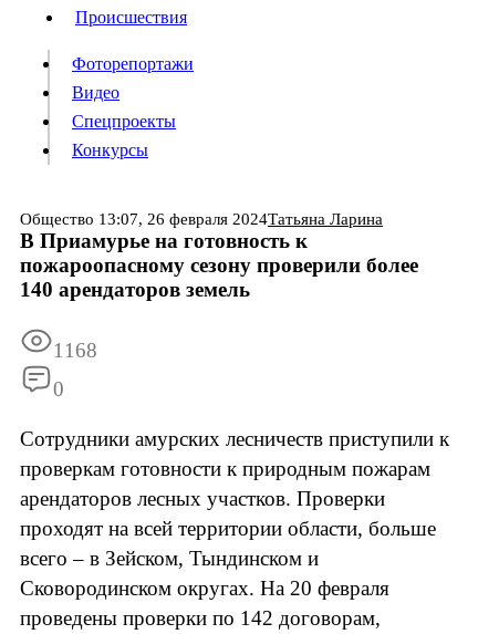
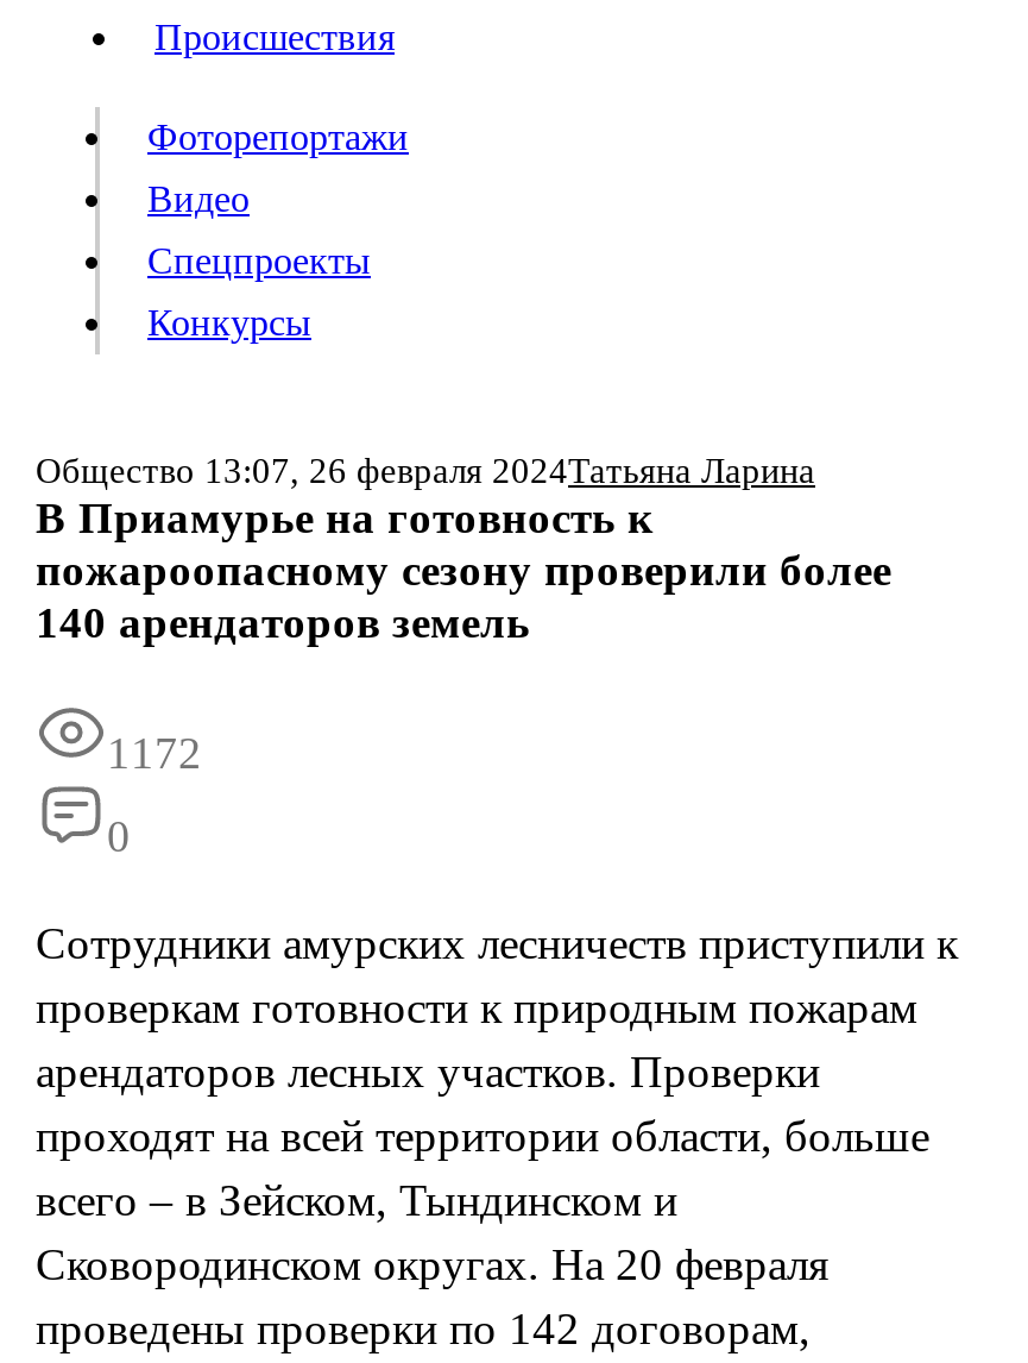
[53,339,97,362] 1168 -> [107,729,202,779] 1172

